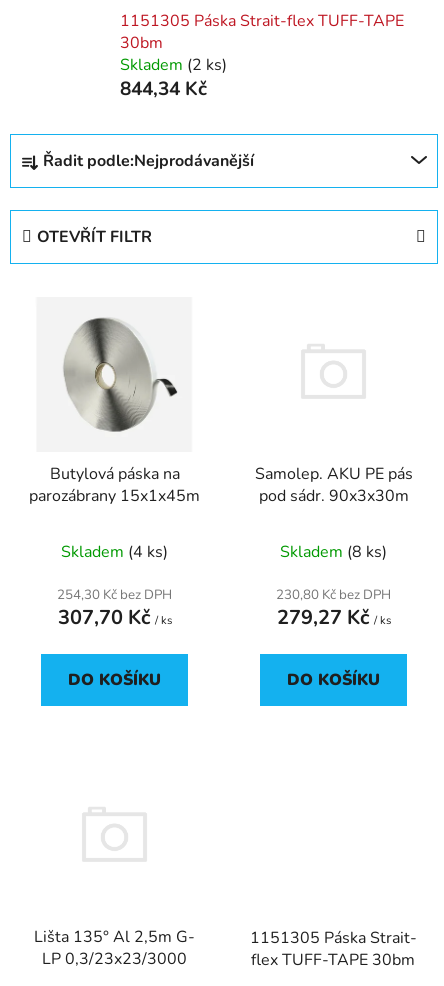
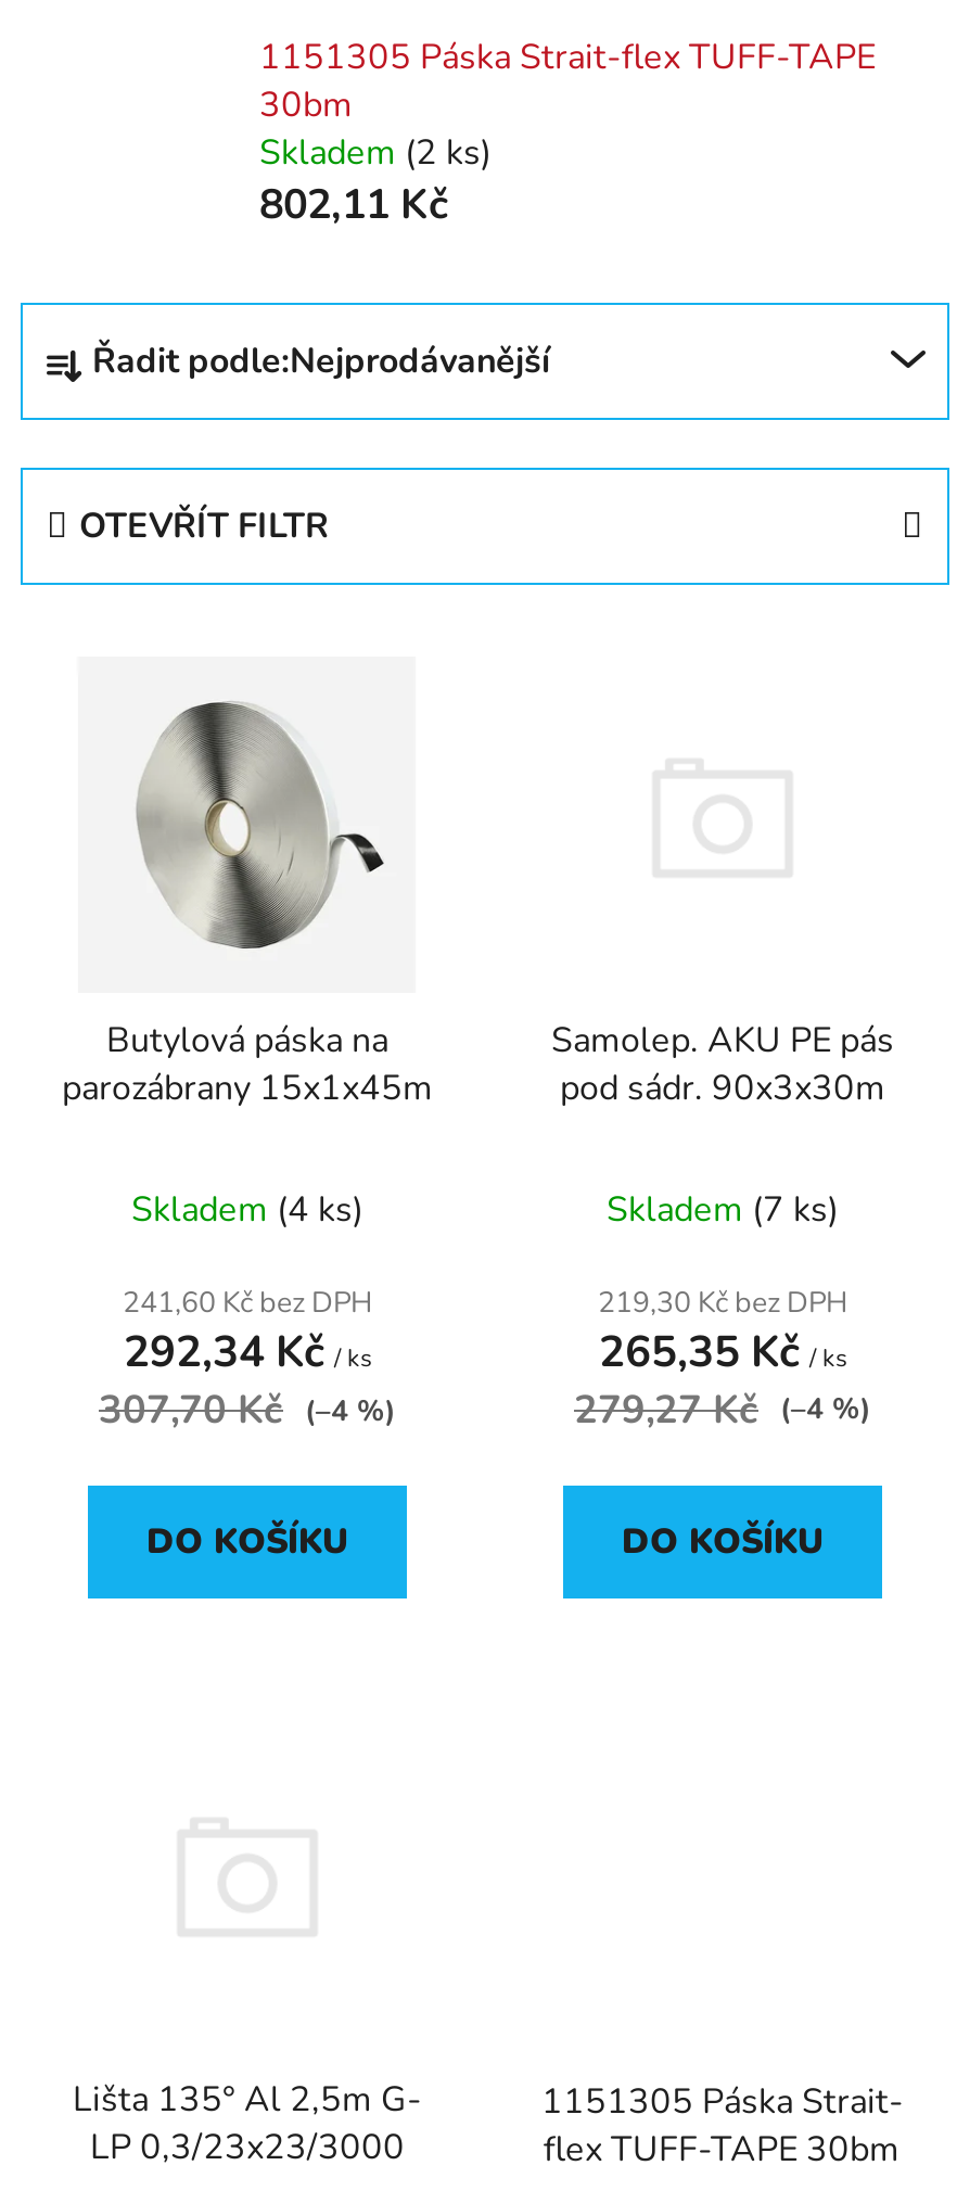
[120,75,207,101] 844,34 Kč -> [259,176,448,232] 802,11 Kč
[280,541,387,563] Skladem (8 ks) -> [607,1186,839,1233] Skladem (7 ks)
[57,586,172,631] 254,30 Kč bez DPH | 307,70 Kč / ks -> [99,1284,396,1436] 241,60 Kč bez DPH | 292,34 Kč / ks | 307,70 Kč (–4 %)
[276,586,391,631] 230,80 Kč bez DPH | 279,27 Kč / ks -> [574,1283,871,1435] 219,30 Kč bez DPH | 265,35 Kč / ks | 279,27 Kč (–4 %)

